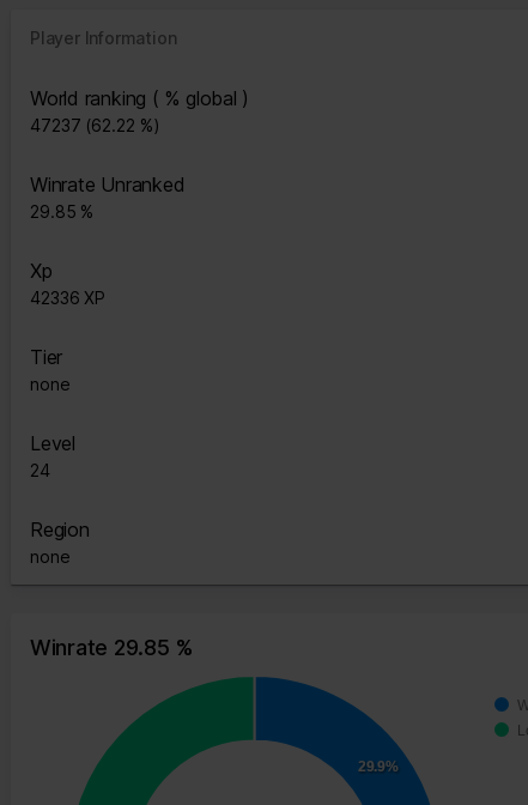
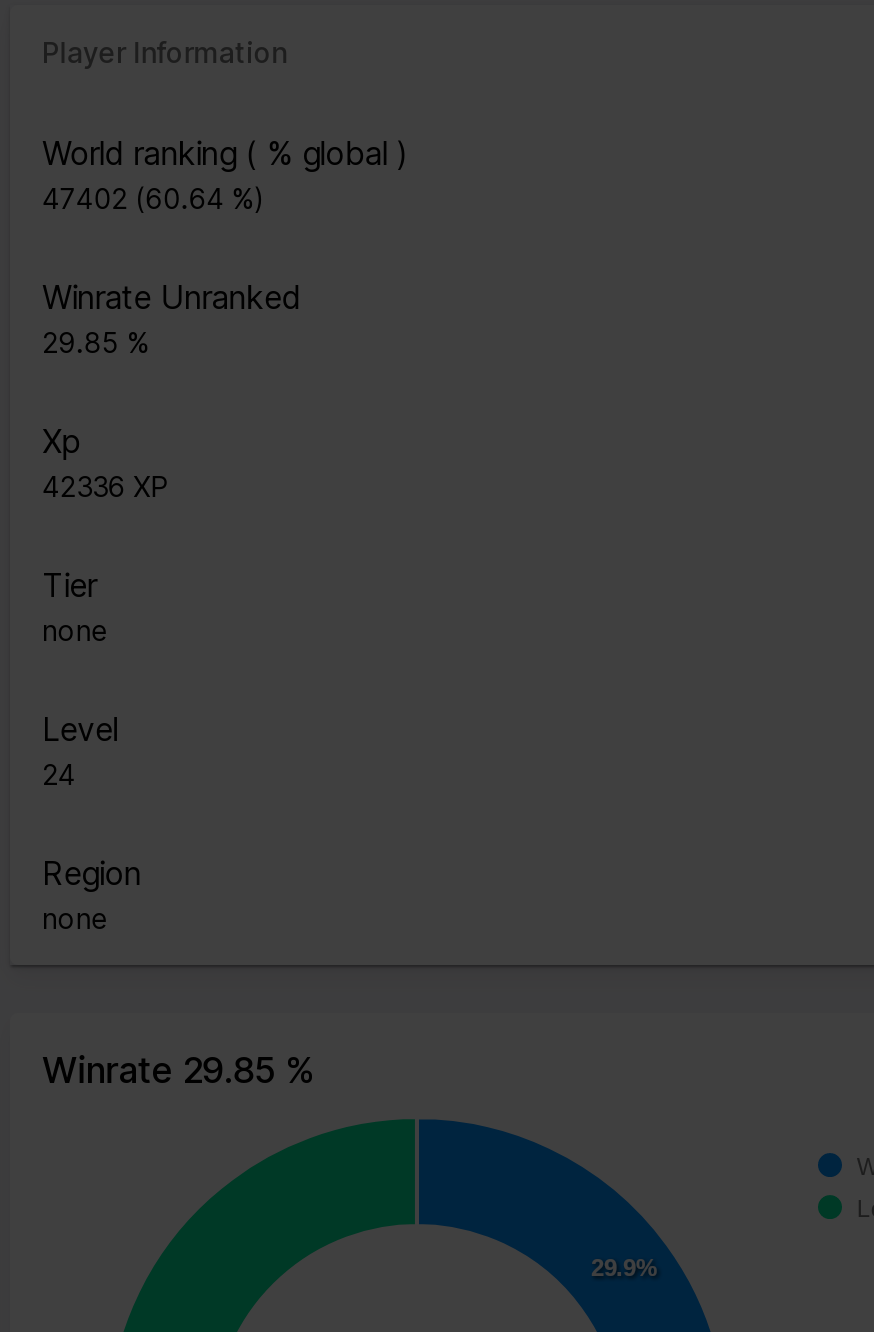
[30,115,160,135] 47237 (62.22 %) -> [42,181,266,215] 47402 (60.64 %)

